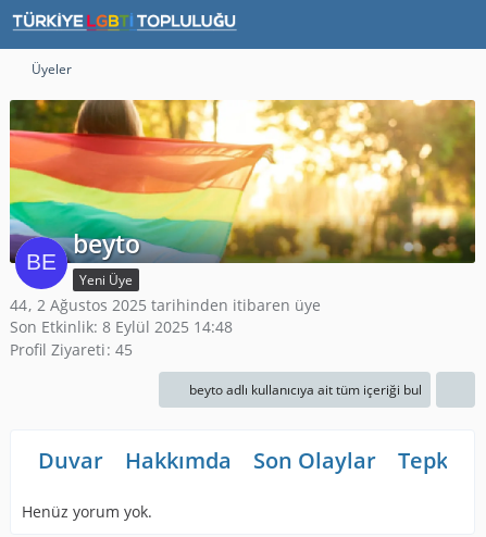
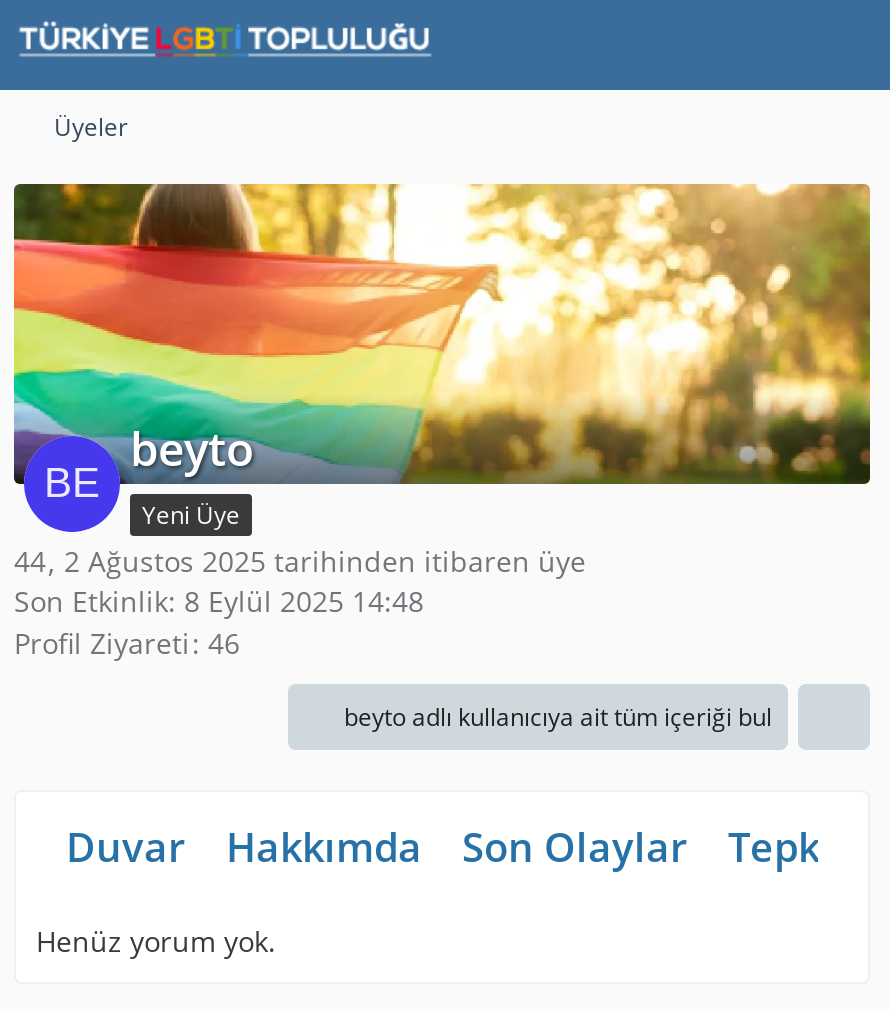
[10,339,133,360] Profil Ziyareti 45 -> [14,624,240,662] Profil Ziyareti 46

